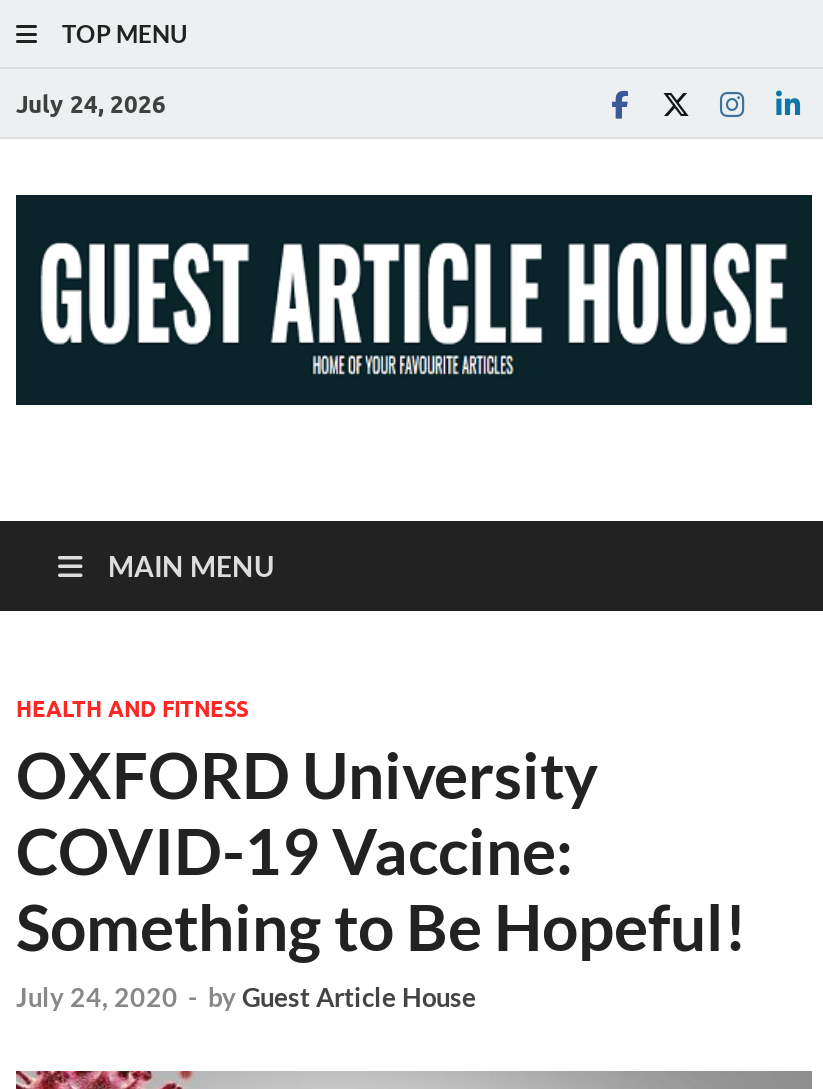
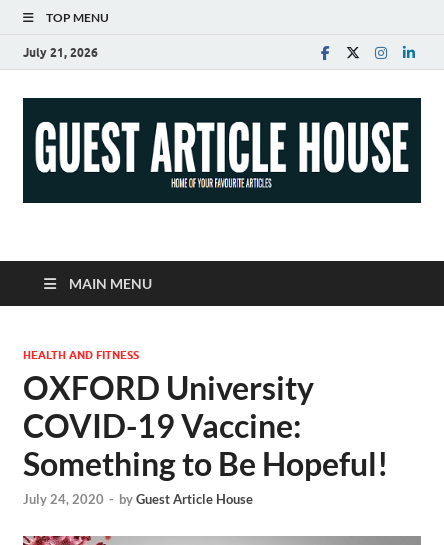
[16,88,166,118] July 24, 2026 -> [23,44,98,59] July 21, 2026

